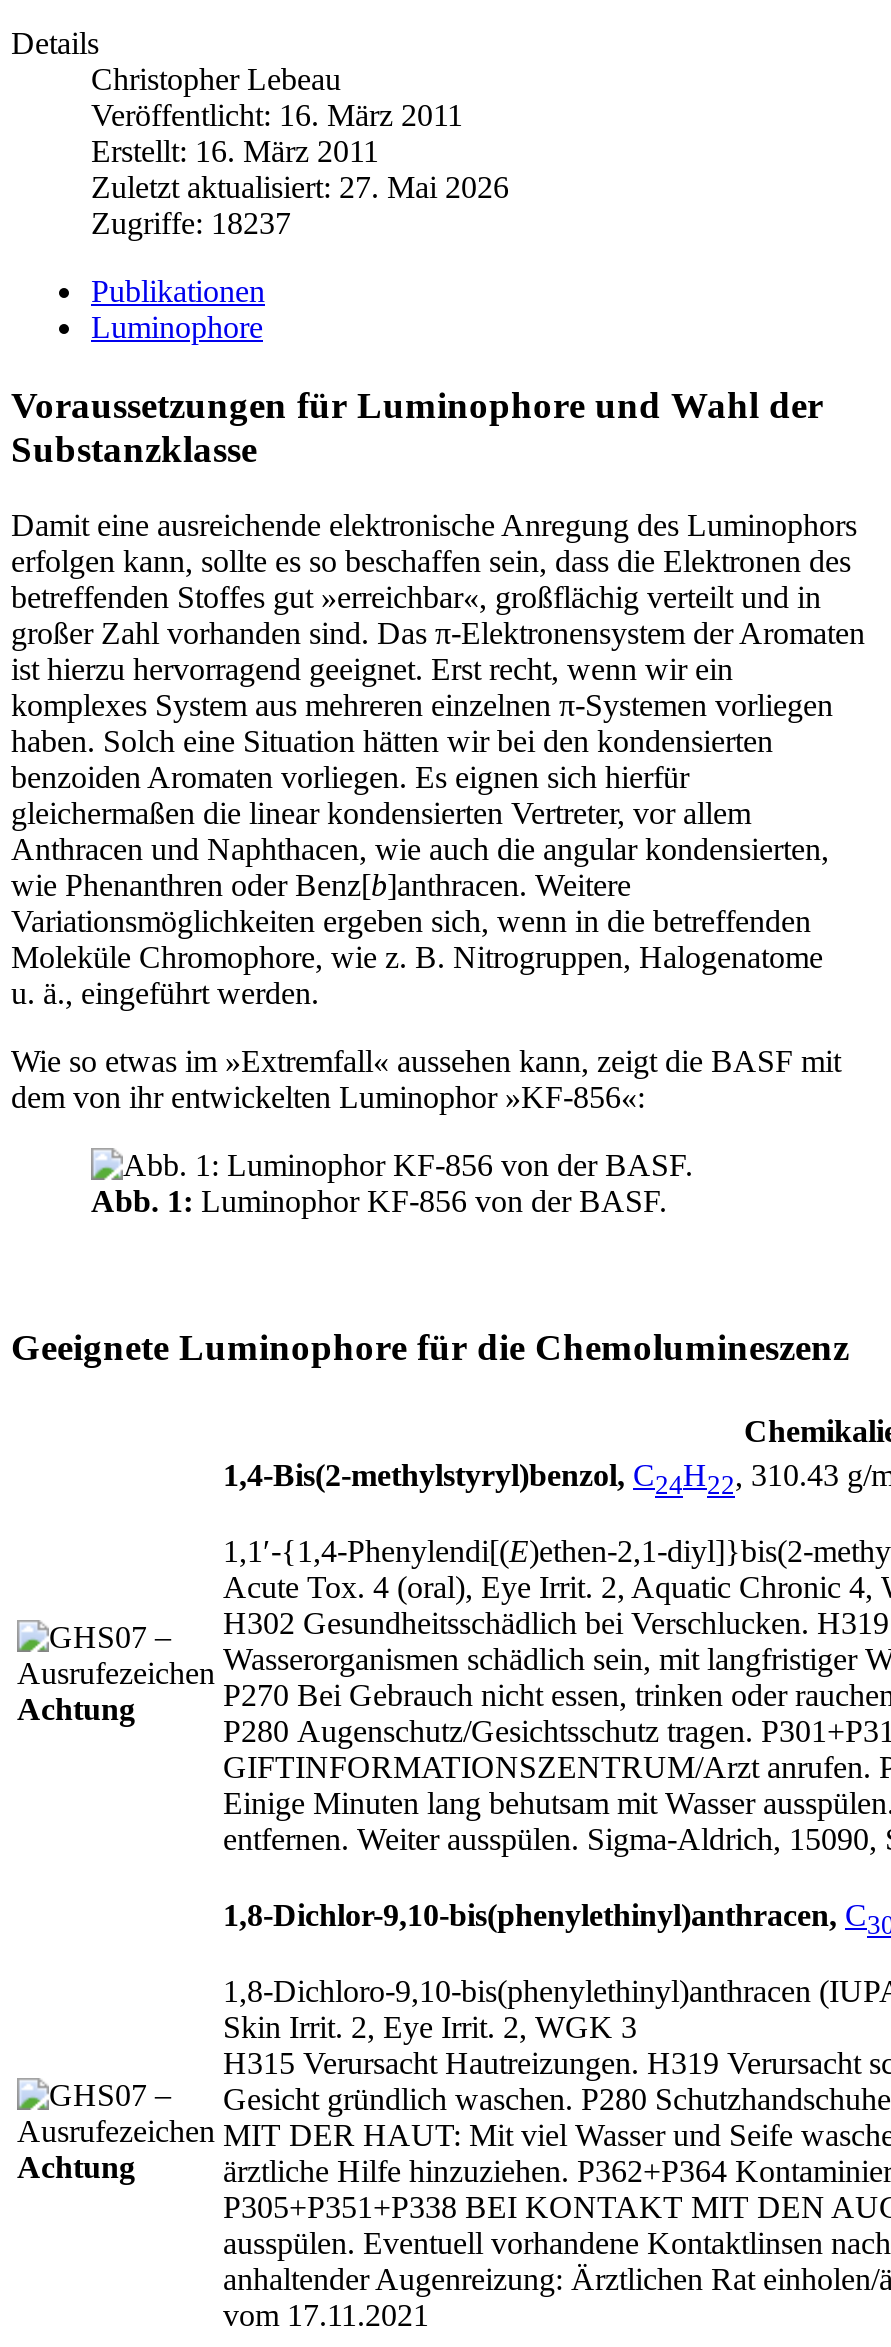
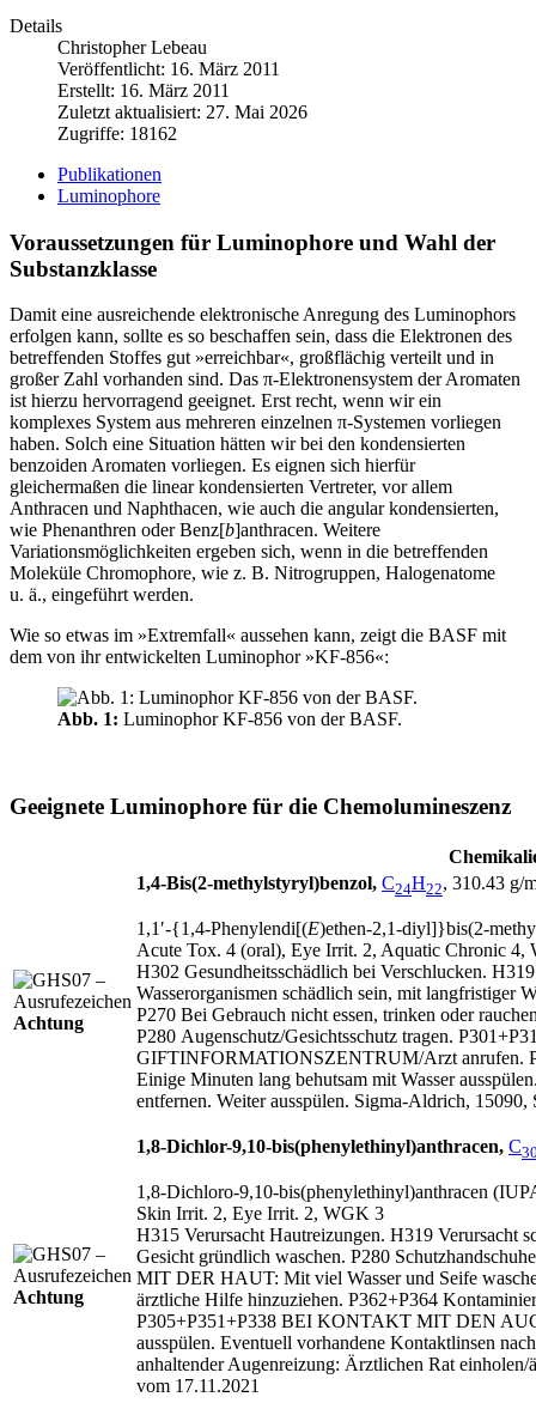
[91,206,291,240] Zugriffe: 18237 -> [57,123,177,144] Zugriffe: 18162

